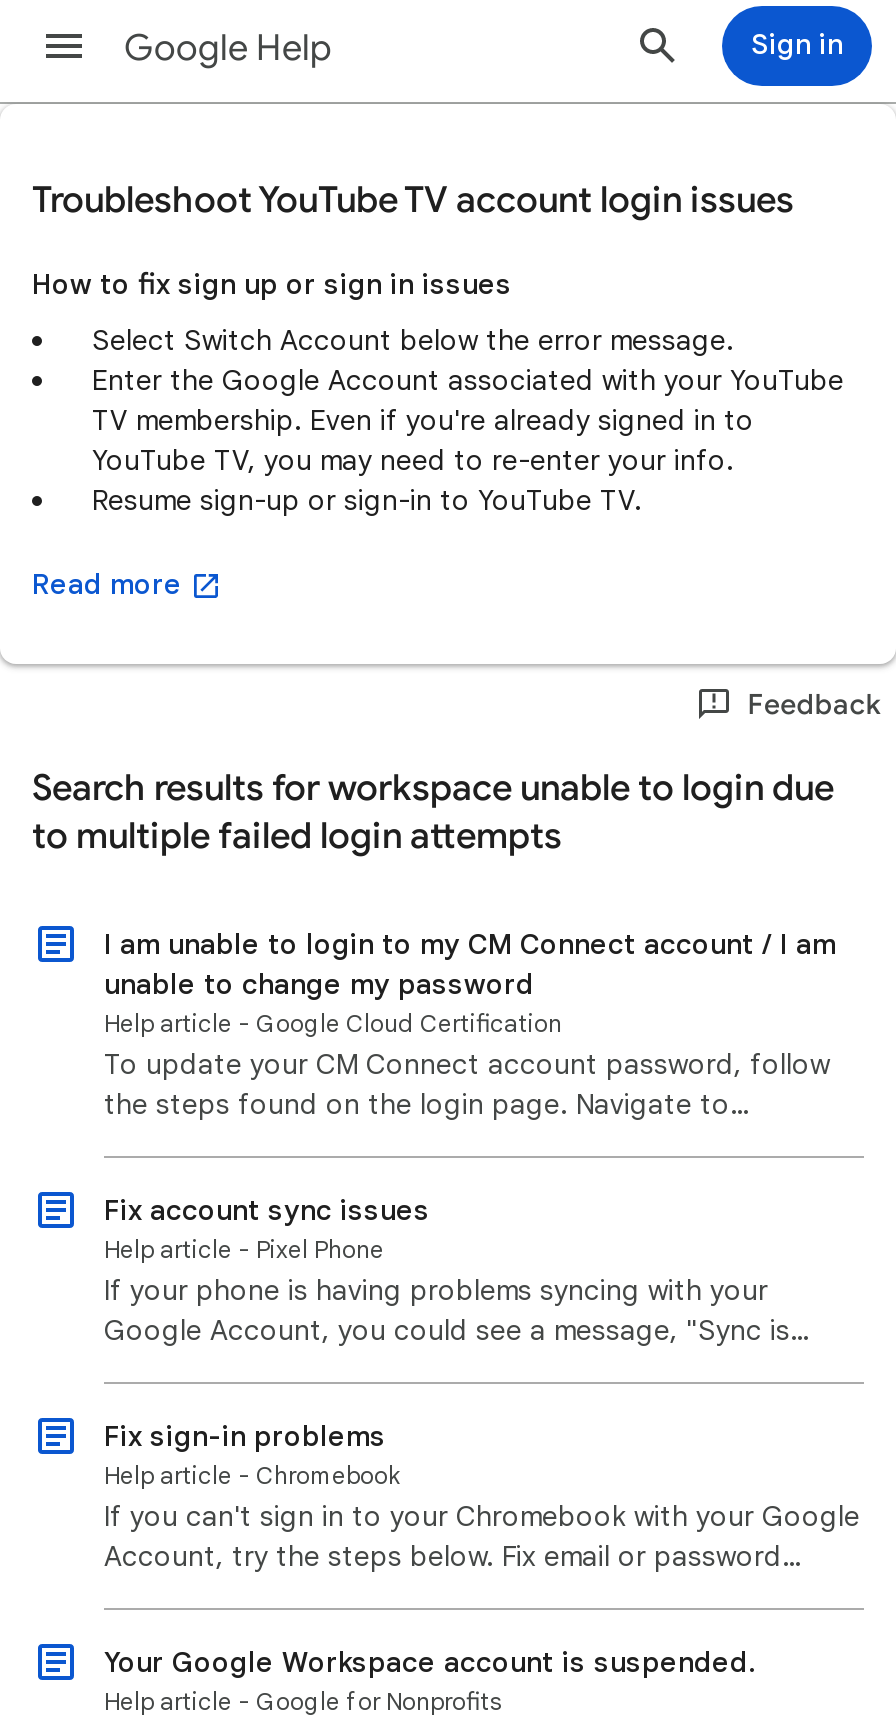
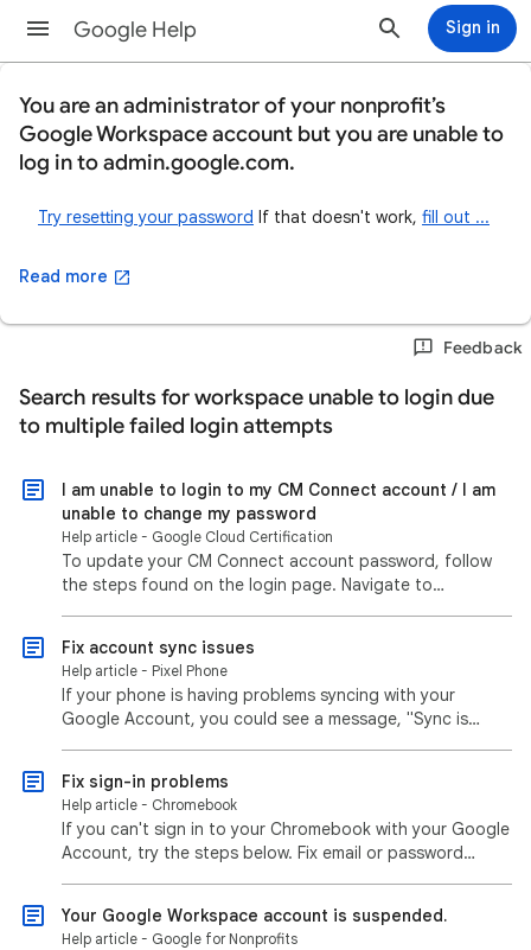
[32,178,844,518] Troubleshoot YouTube TV account login issues | How to fix sign up or sign in issues | Select Switch Account below the error message. | Enter the Google Account associated with your YouTube | TV membership. Even if you're already signed in to | YouTube TV, you may need to re-enter your info. | Resume sign-up or sign-in to YouTube TV. -> [19,93,504,228] You are an administrator of your nonprofit’s | Google Workspace account but you are unable to | log in to admin.google.com. | Try resetting your password If that doesn't work, fill out ...

